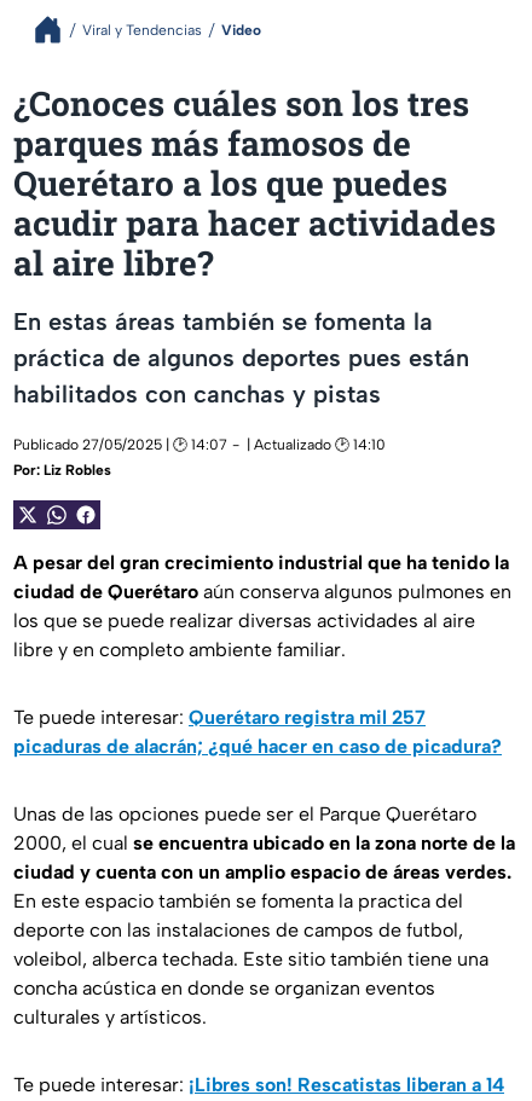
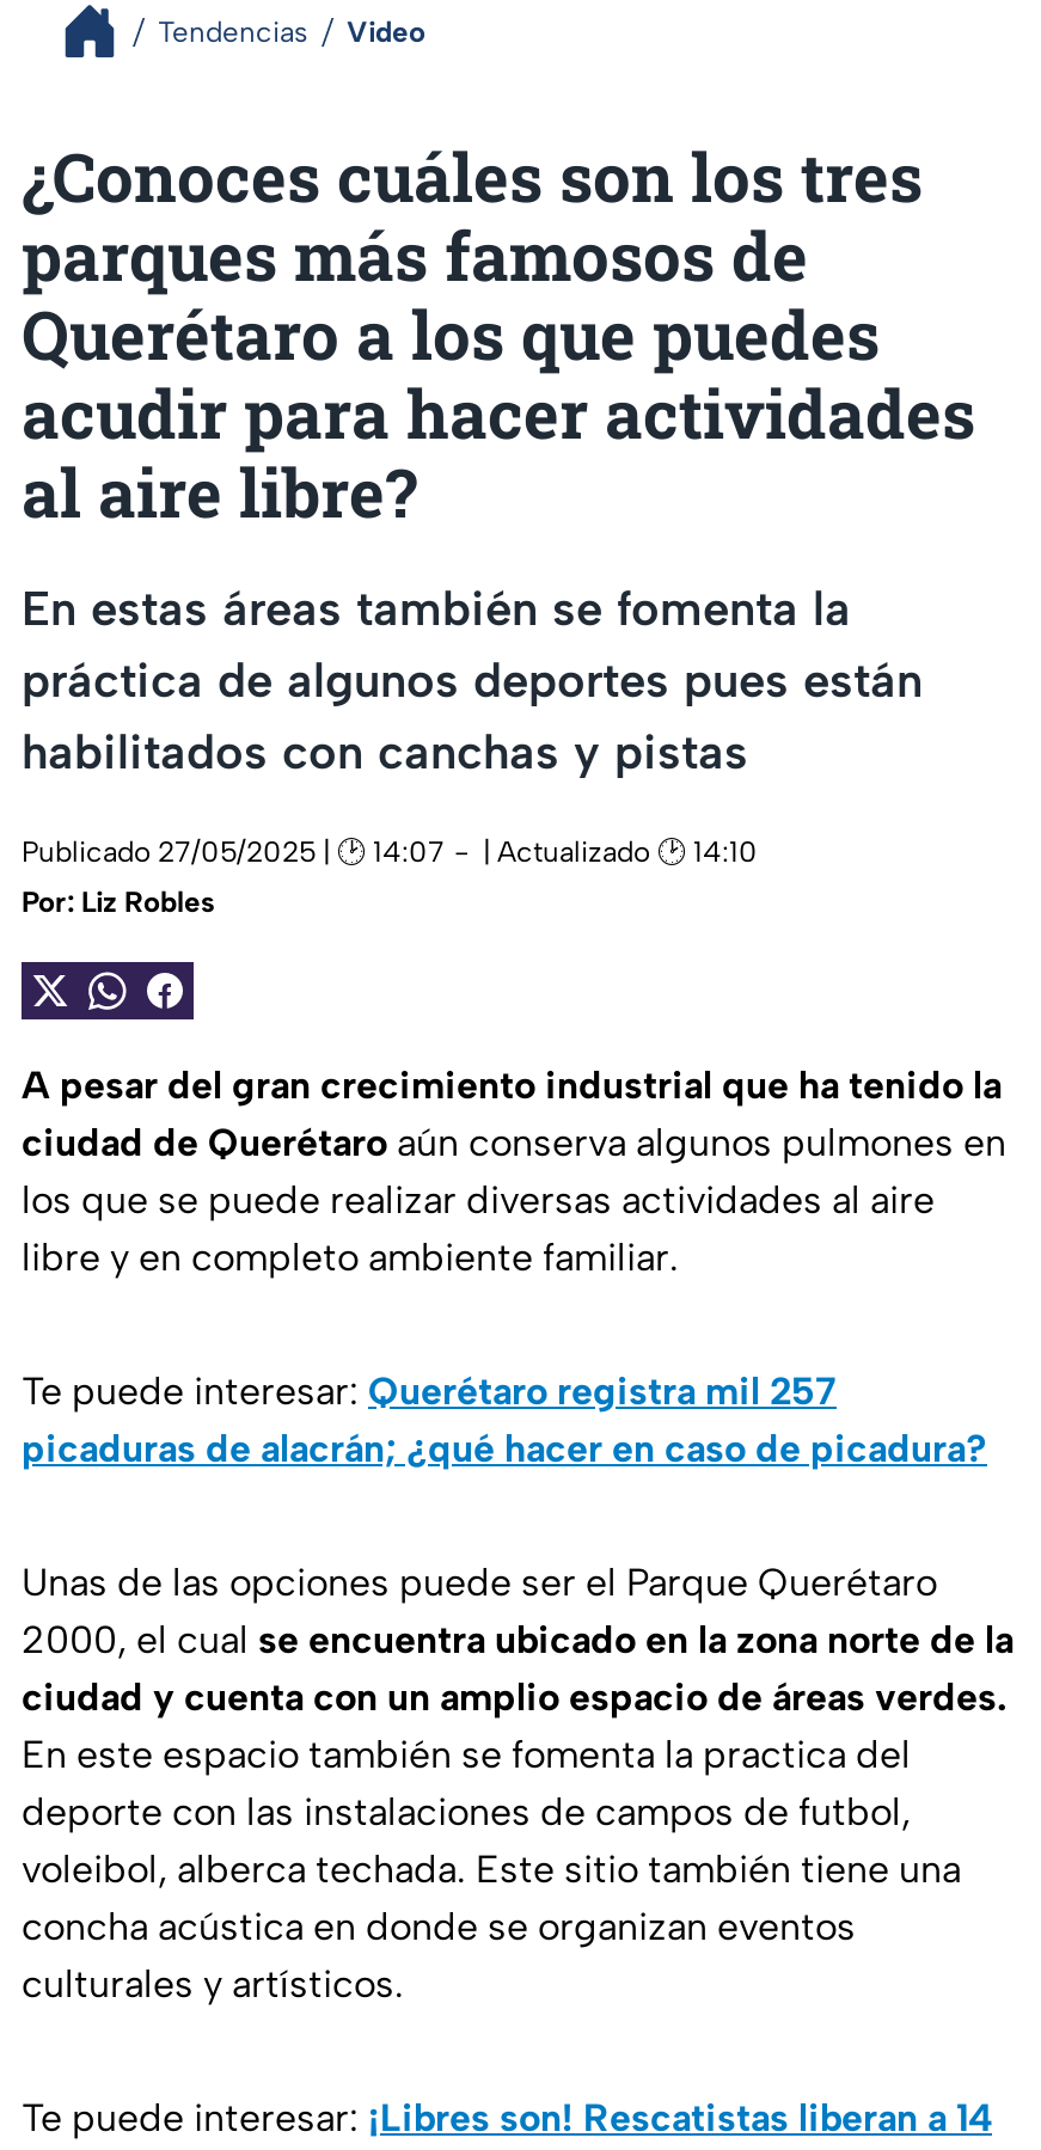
[82,21,202,38] Viral y Tendencias -> [158,14,308,48] Tendencias

